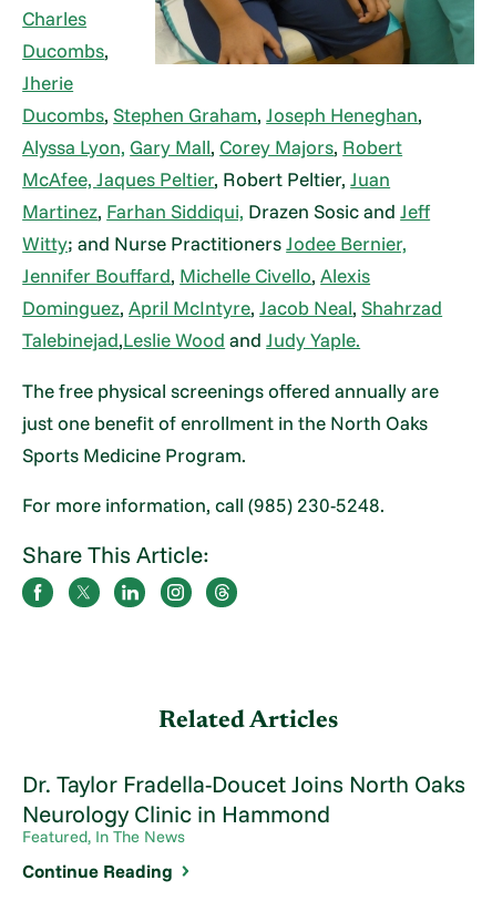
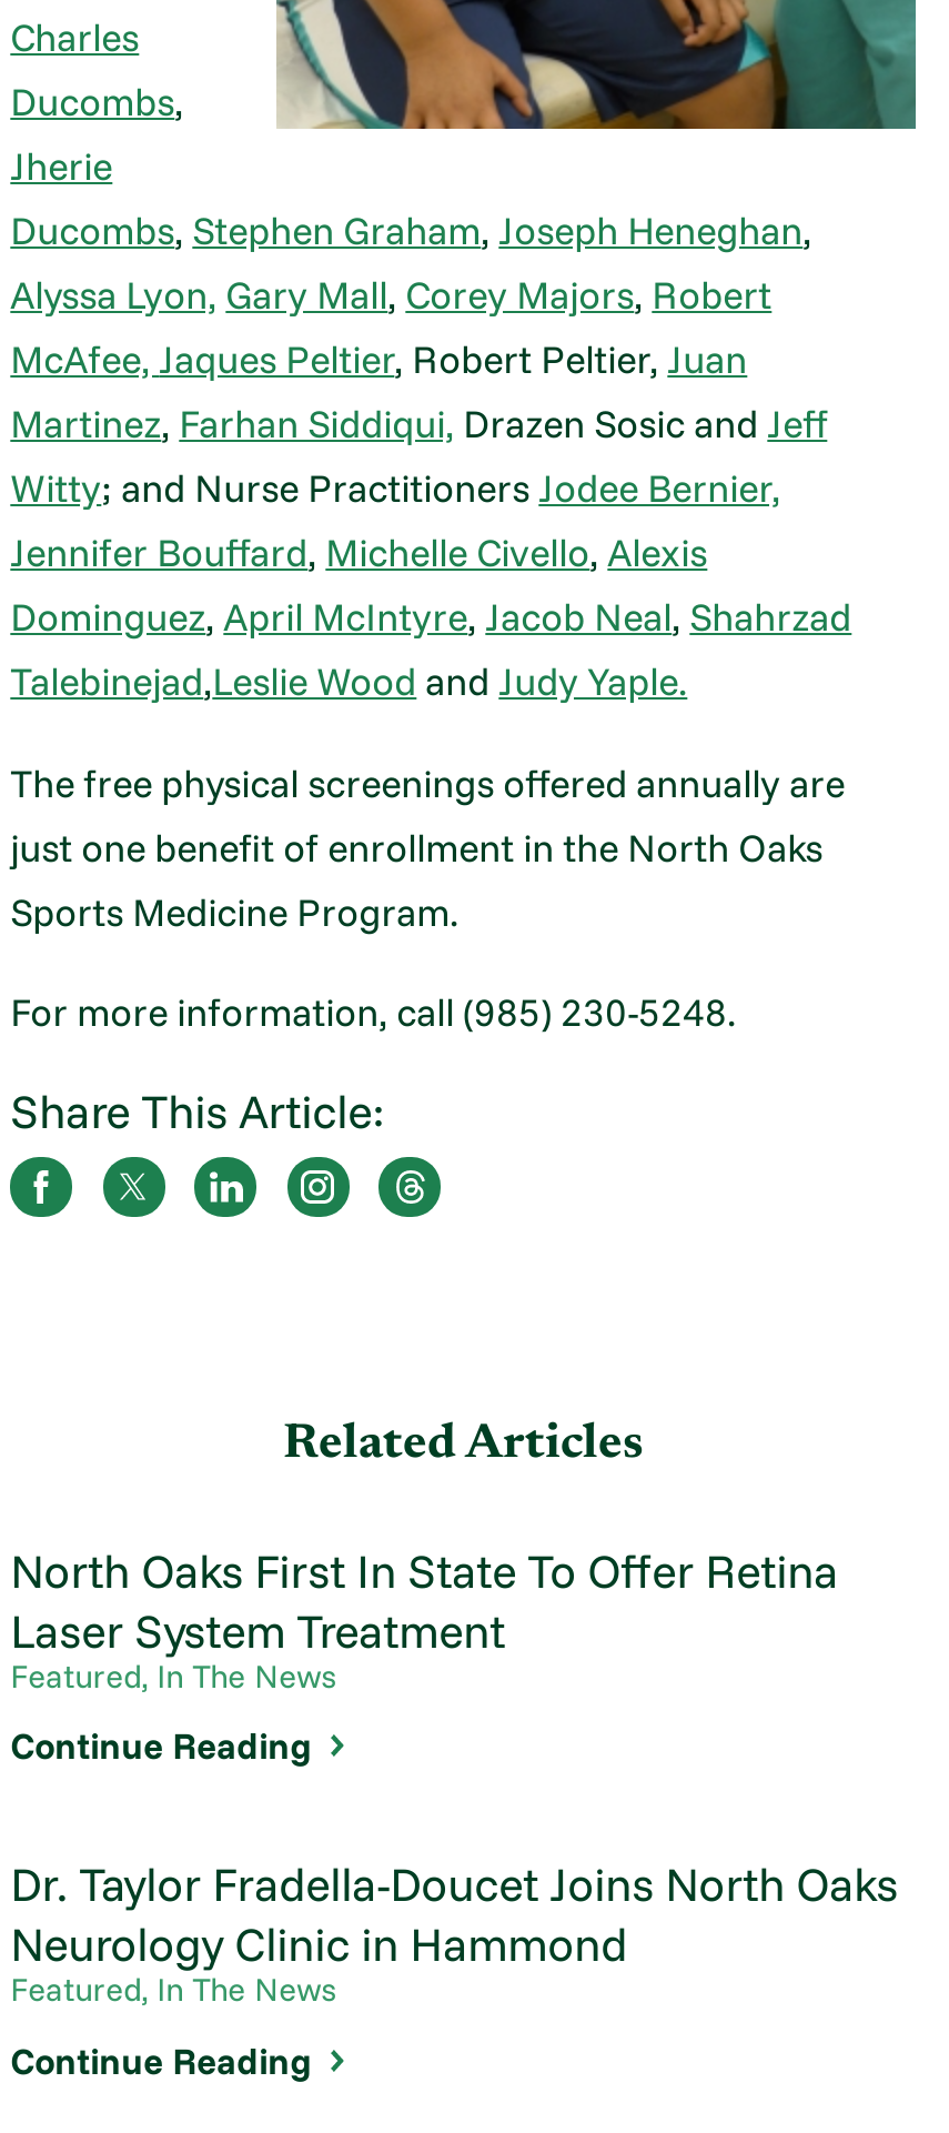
none -> [10,1541,838,1768] North Oaks First In State To Offer Retina | Laser System Treatment | Featured, In The News | Continue Reading

